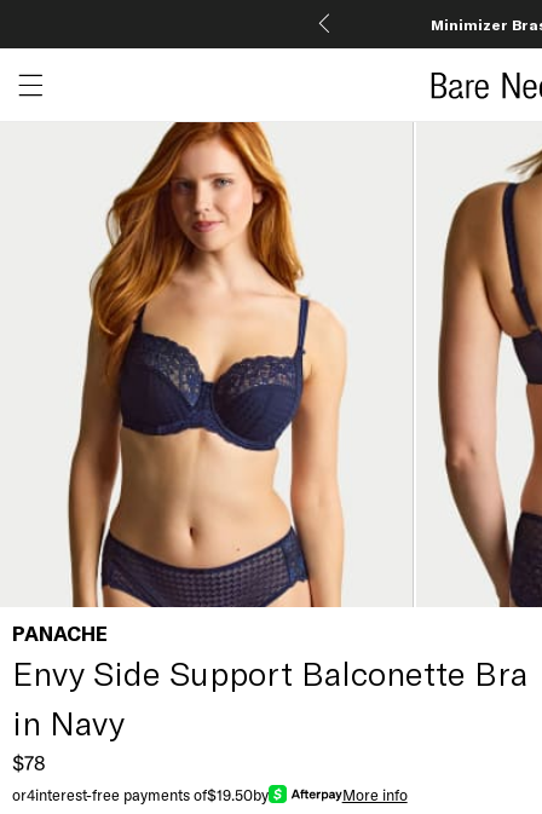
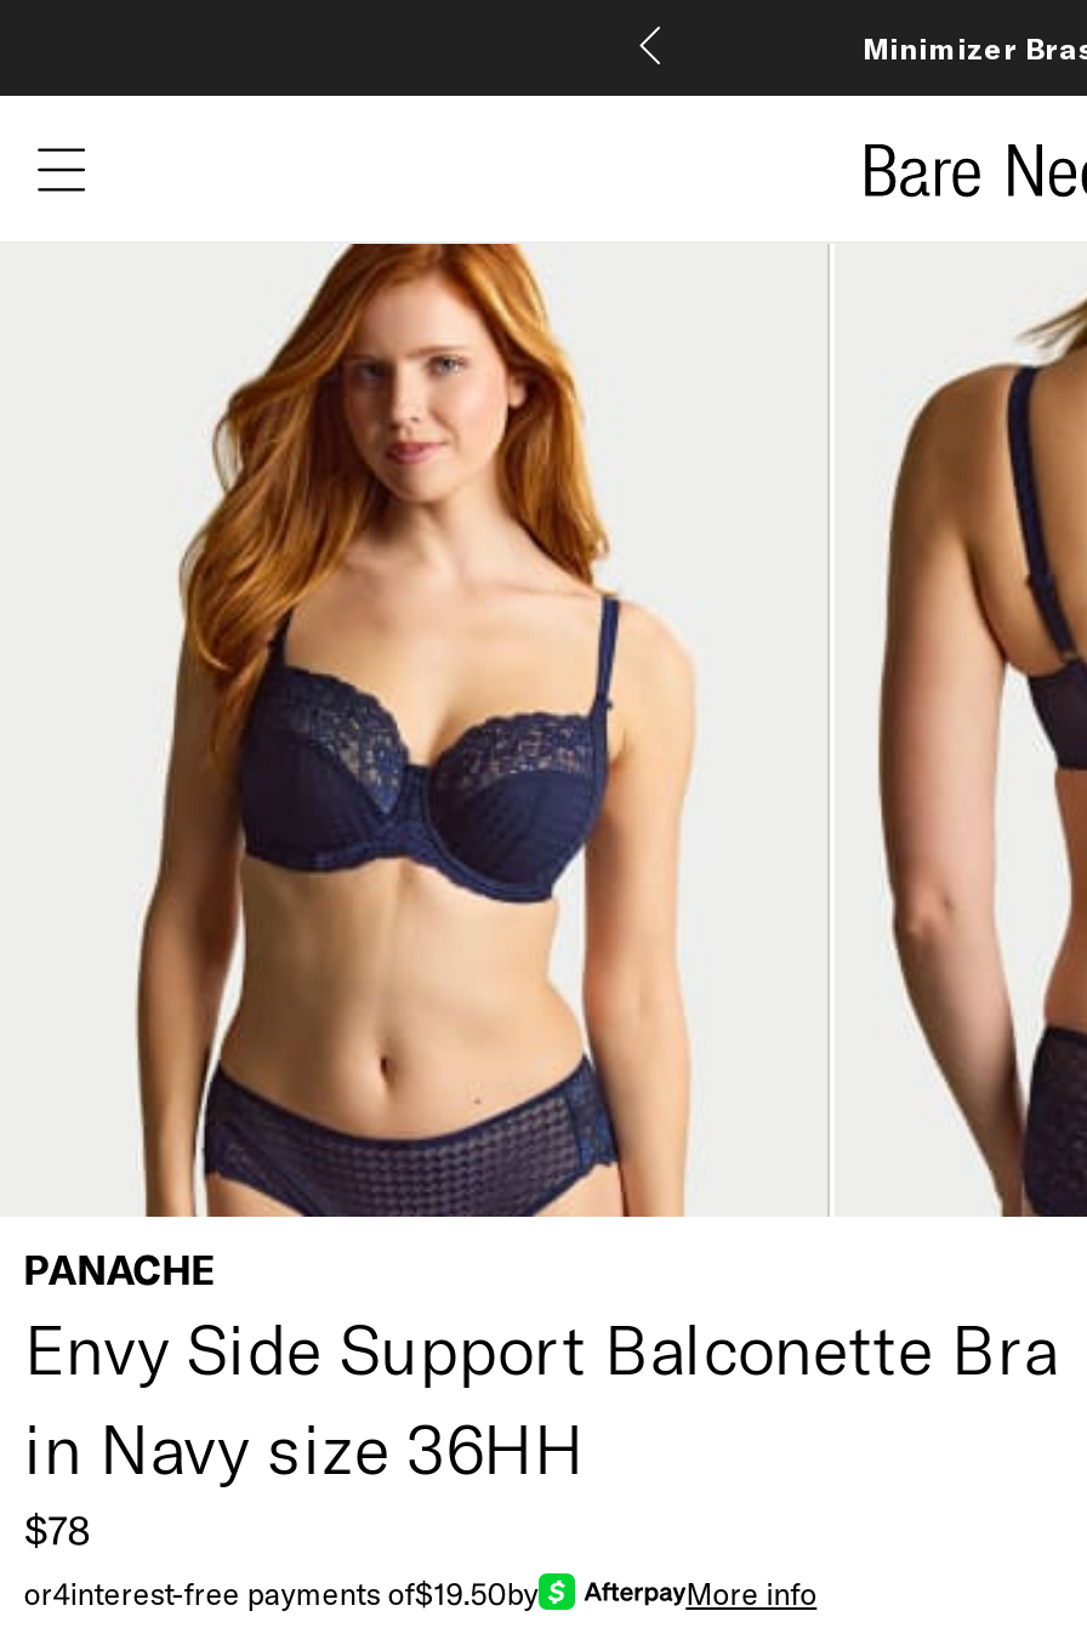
[12,701,124,743] in Navy -> [24,1405,584,1490] in Navy size 36HH

